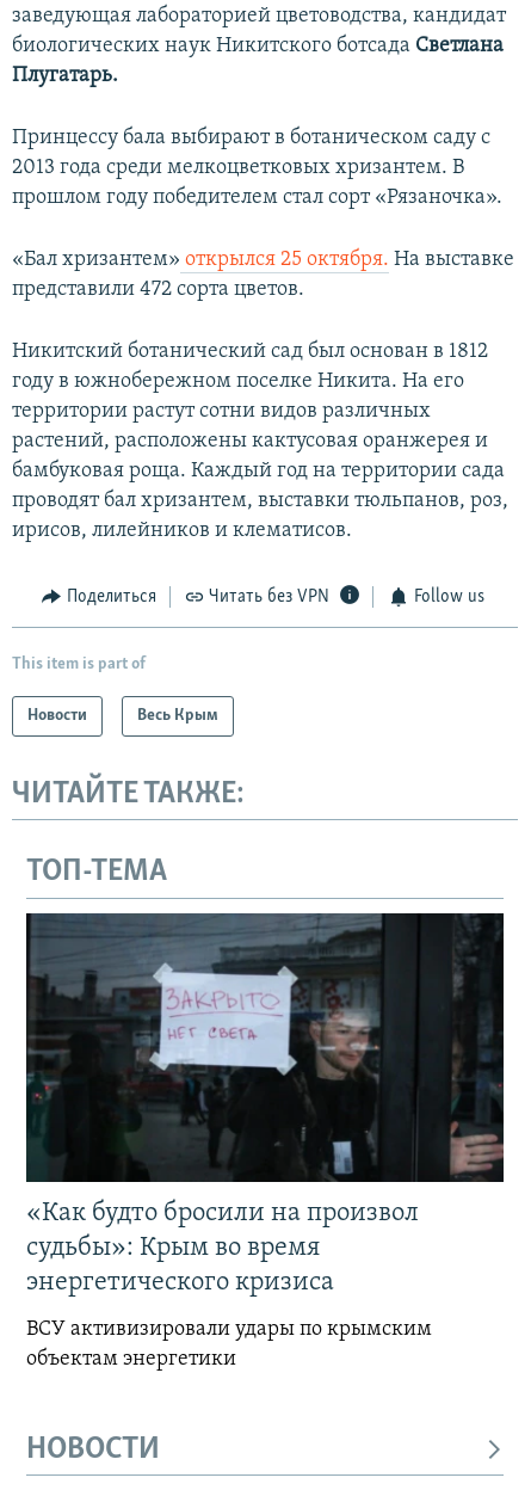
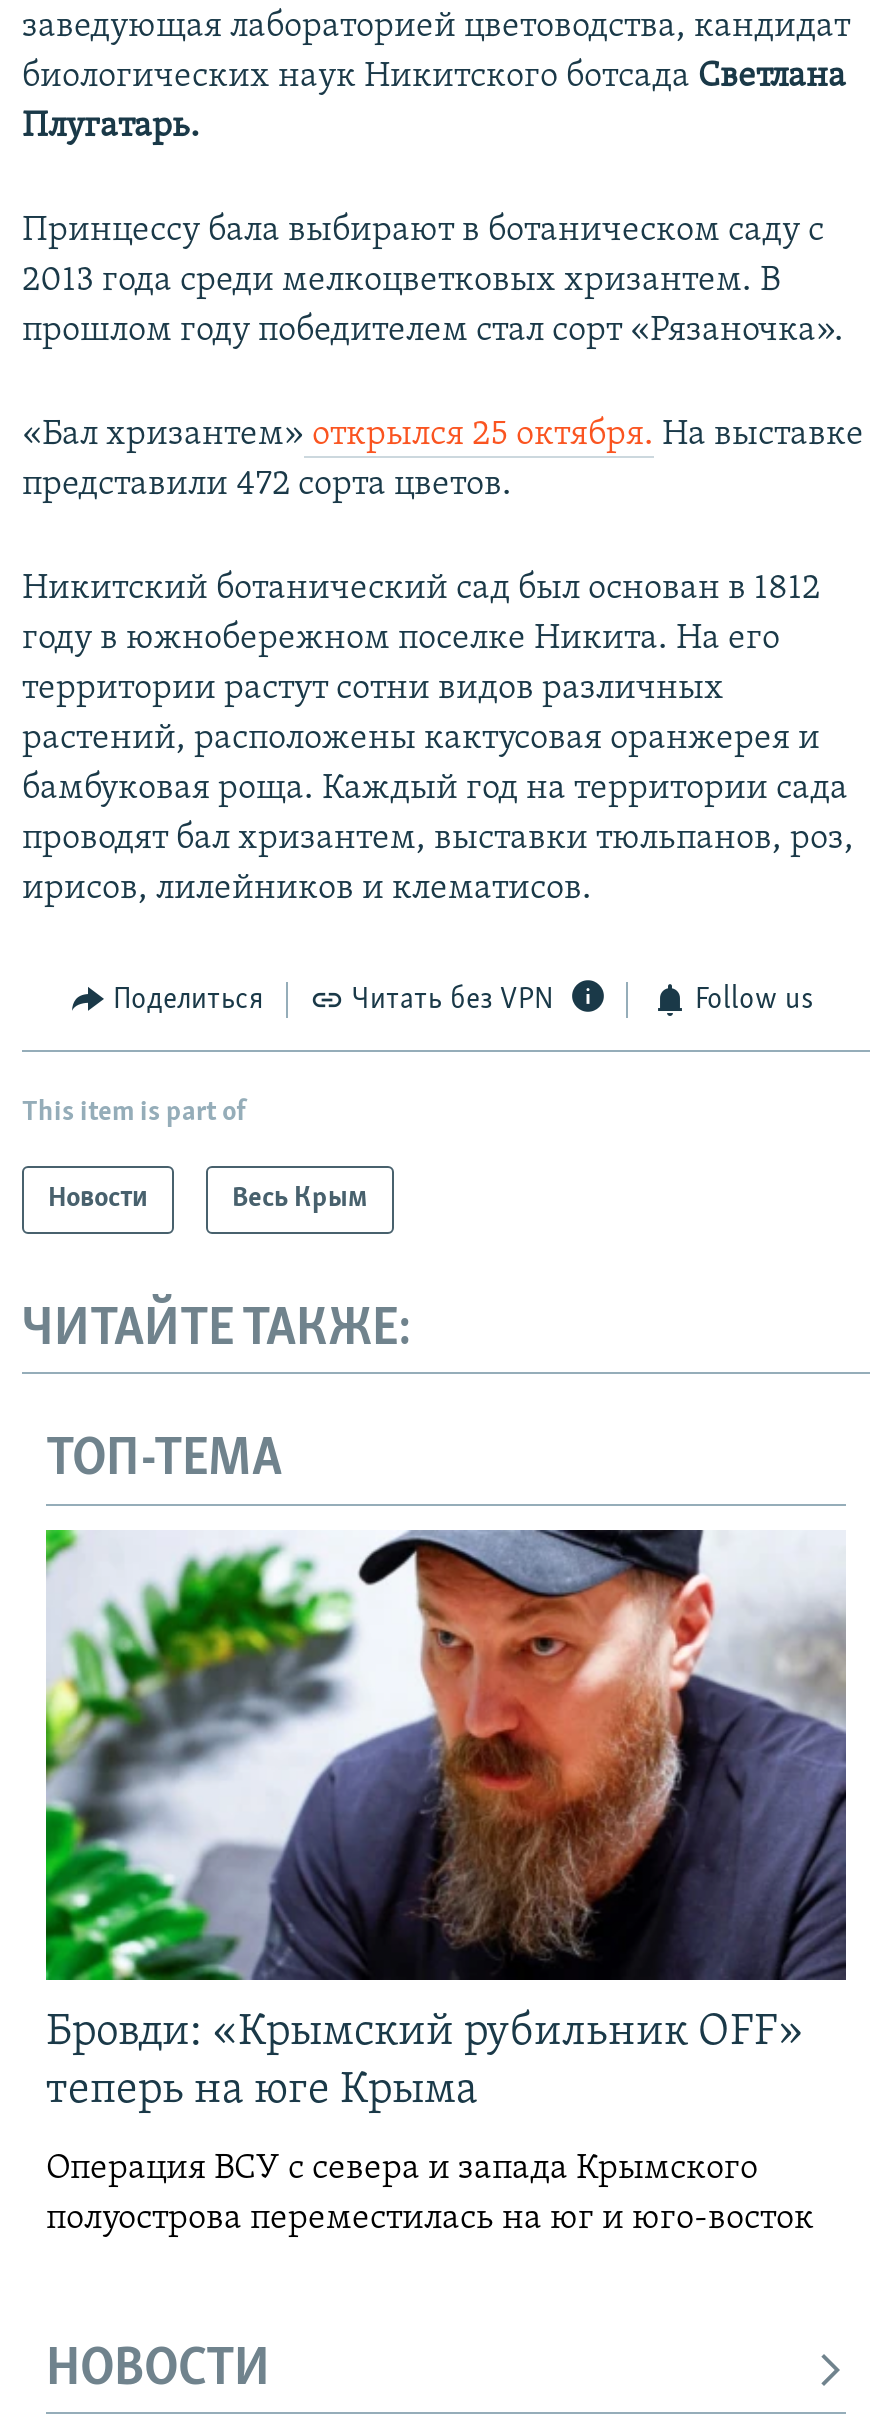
[25,912,505,1296] [image] | «Как будто бросили на произвол | судьбы»: Крым во время | энергетического кризиса -> [44,1528,848,2114] [image] | Бровди: «Крымский рубильник OFF» | теперь на юге Крыма
[26,1318,432,1370] ВСУ активизировали удары по крымским | объектам энергетики -> [46,2150,814,2238] Операция ВСУ с севера и запада Крымского | полуострова переместилась на юг и юго-восток

